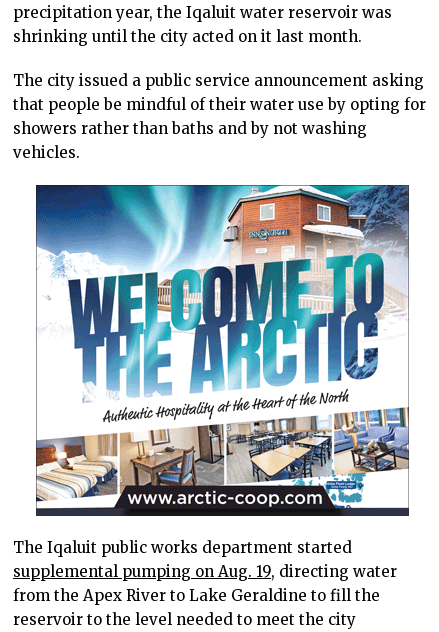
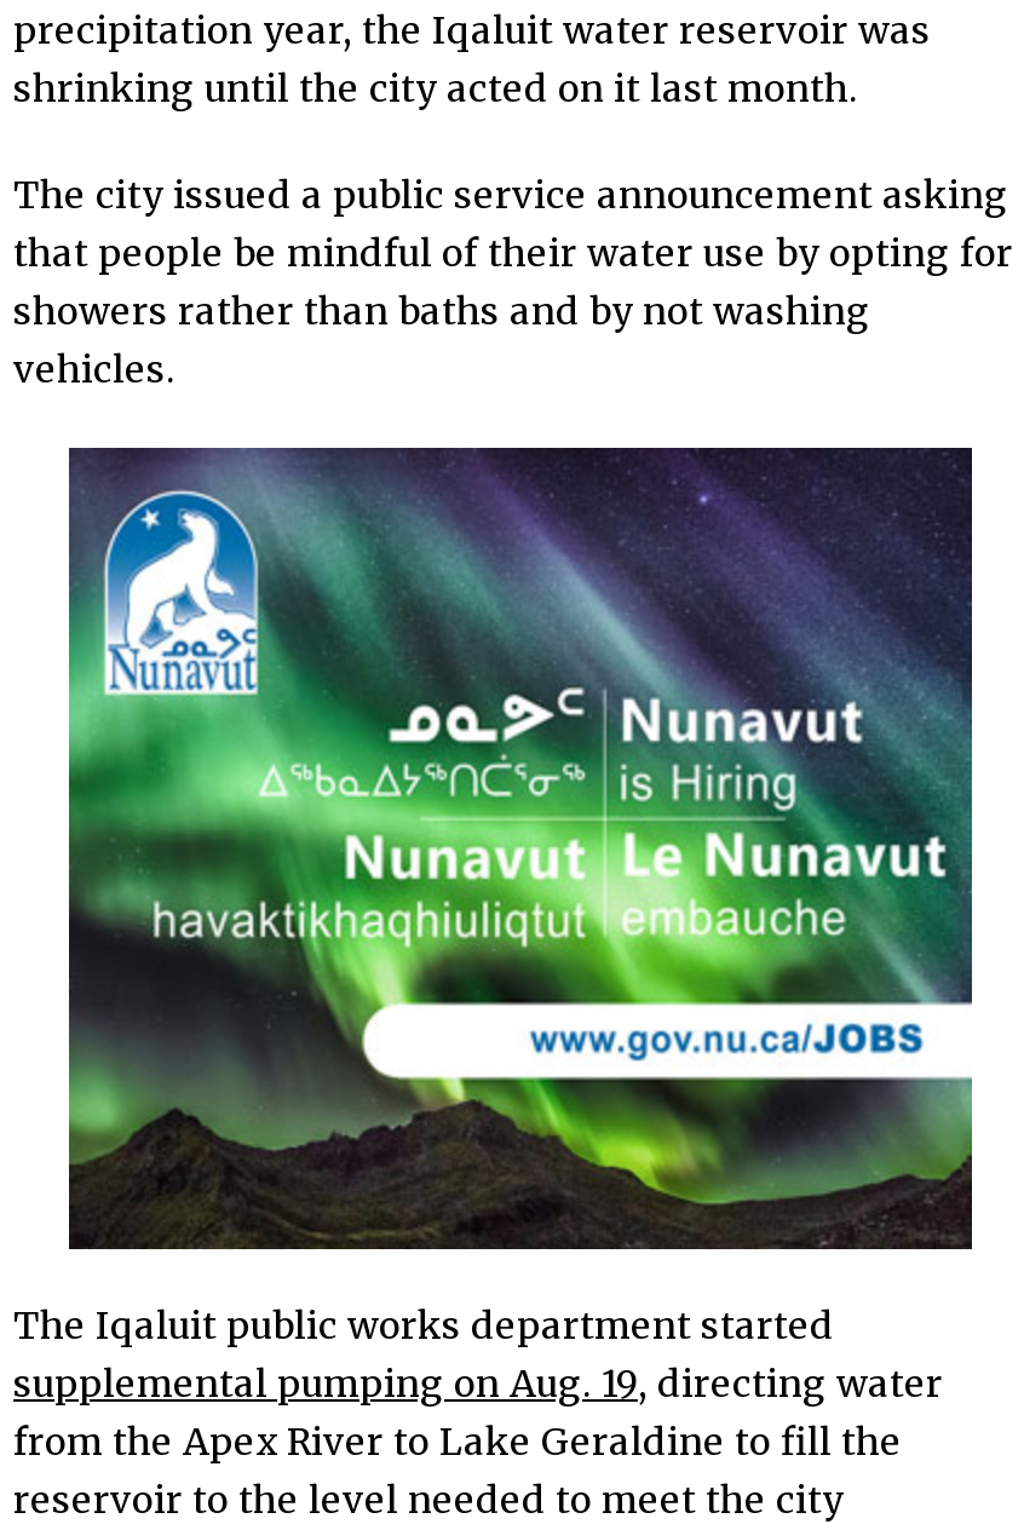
[35,184,410,516] [image] -> [67,445,974,1249] [image]

